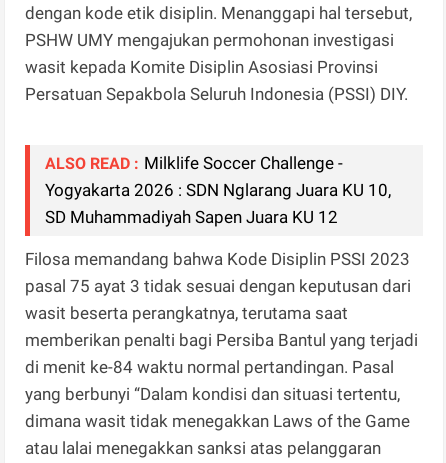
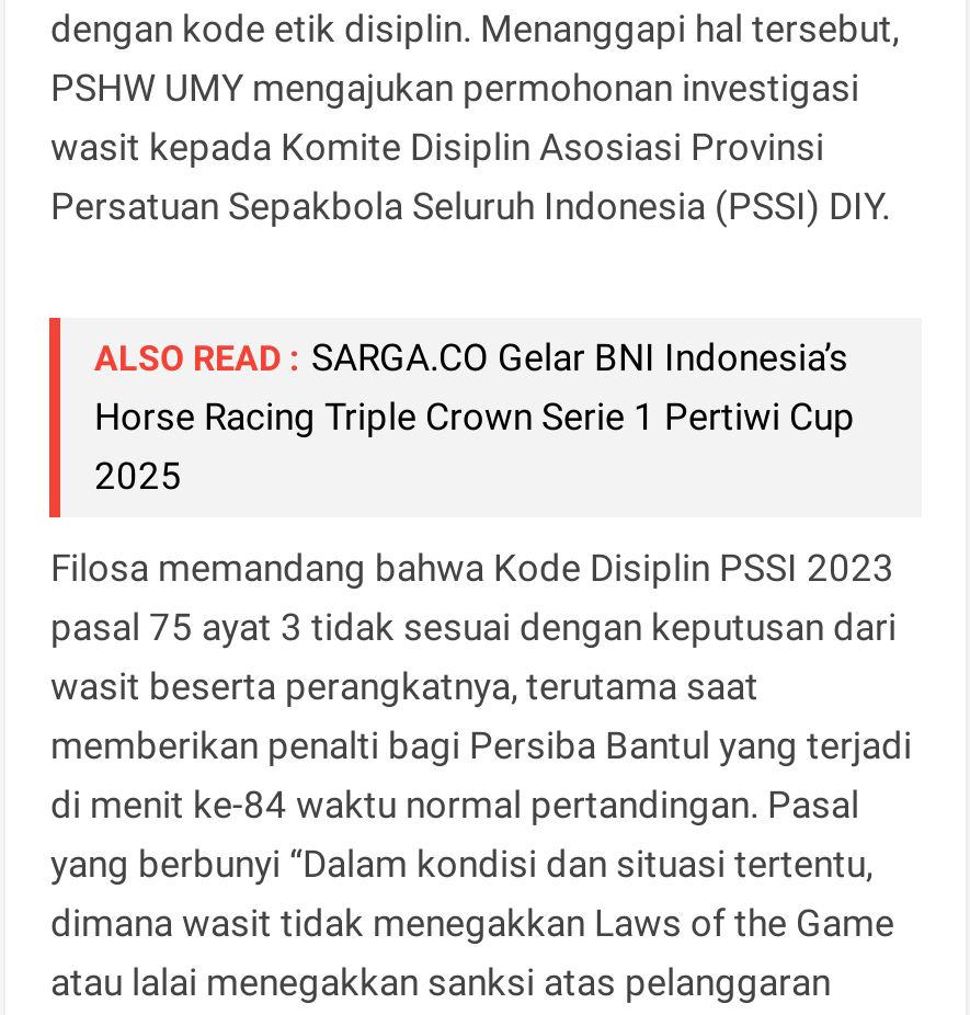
[45,153,391,227] ALSO READ : Milklife Soccer Challenge - | Yogyakarta 2026 : SDN Nglarang Juara KU 10, | SD Muhammadiyah Sapen Juara KU 12 -> [94,336,855,499] ALSO READ : SARGA.CO Gelar BNI Indonesia’s | Horse Racing Triple Crown Serie 1 Pertiwi Cup | 2025

